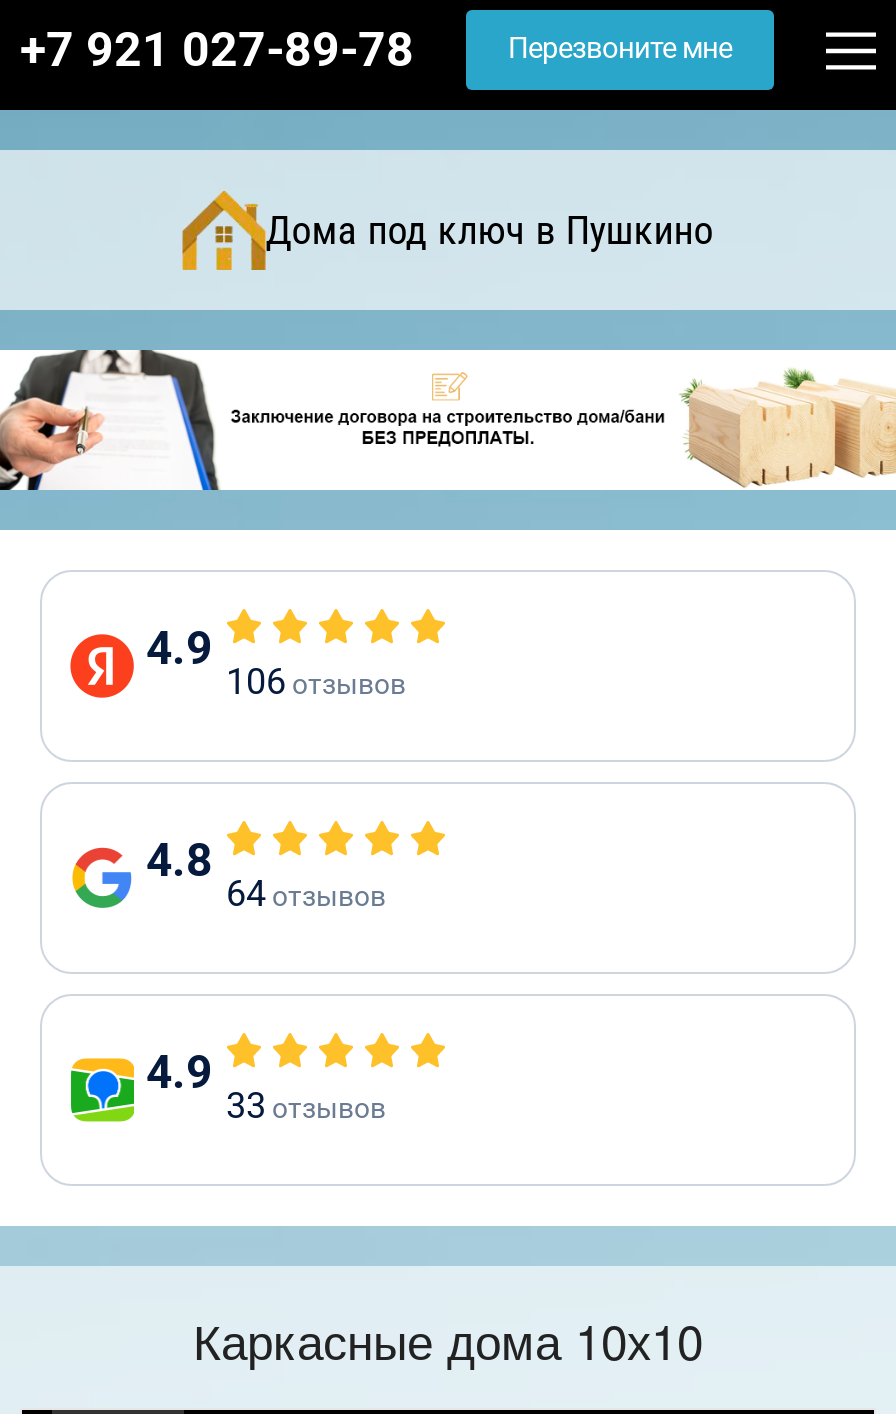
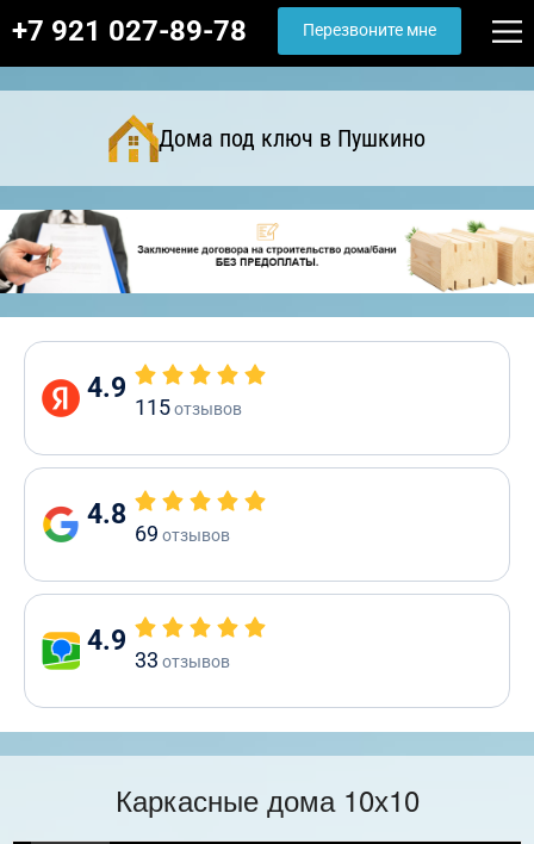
[226,660,406,702] 106 отзывов -> [135,395,242,420] 115 отзывов
[226,872,386,914] 64отзывов -> [135,521,230,546] 69отзывов

